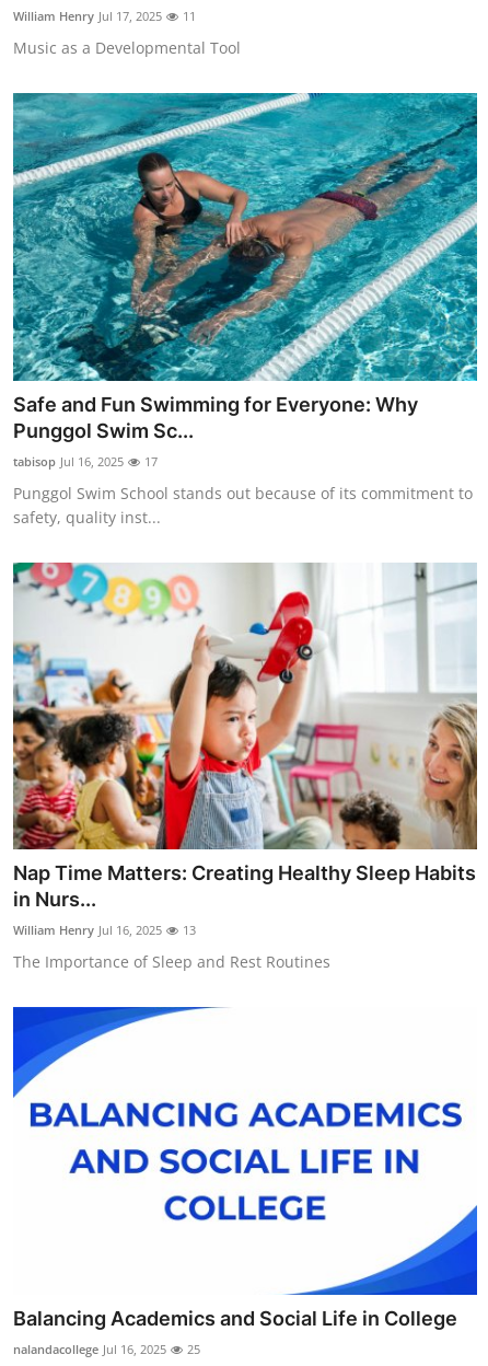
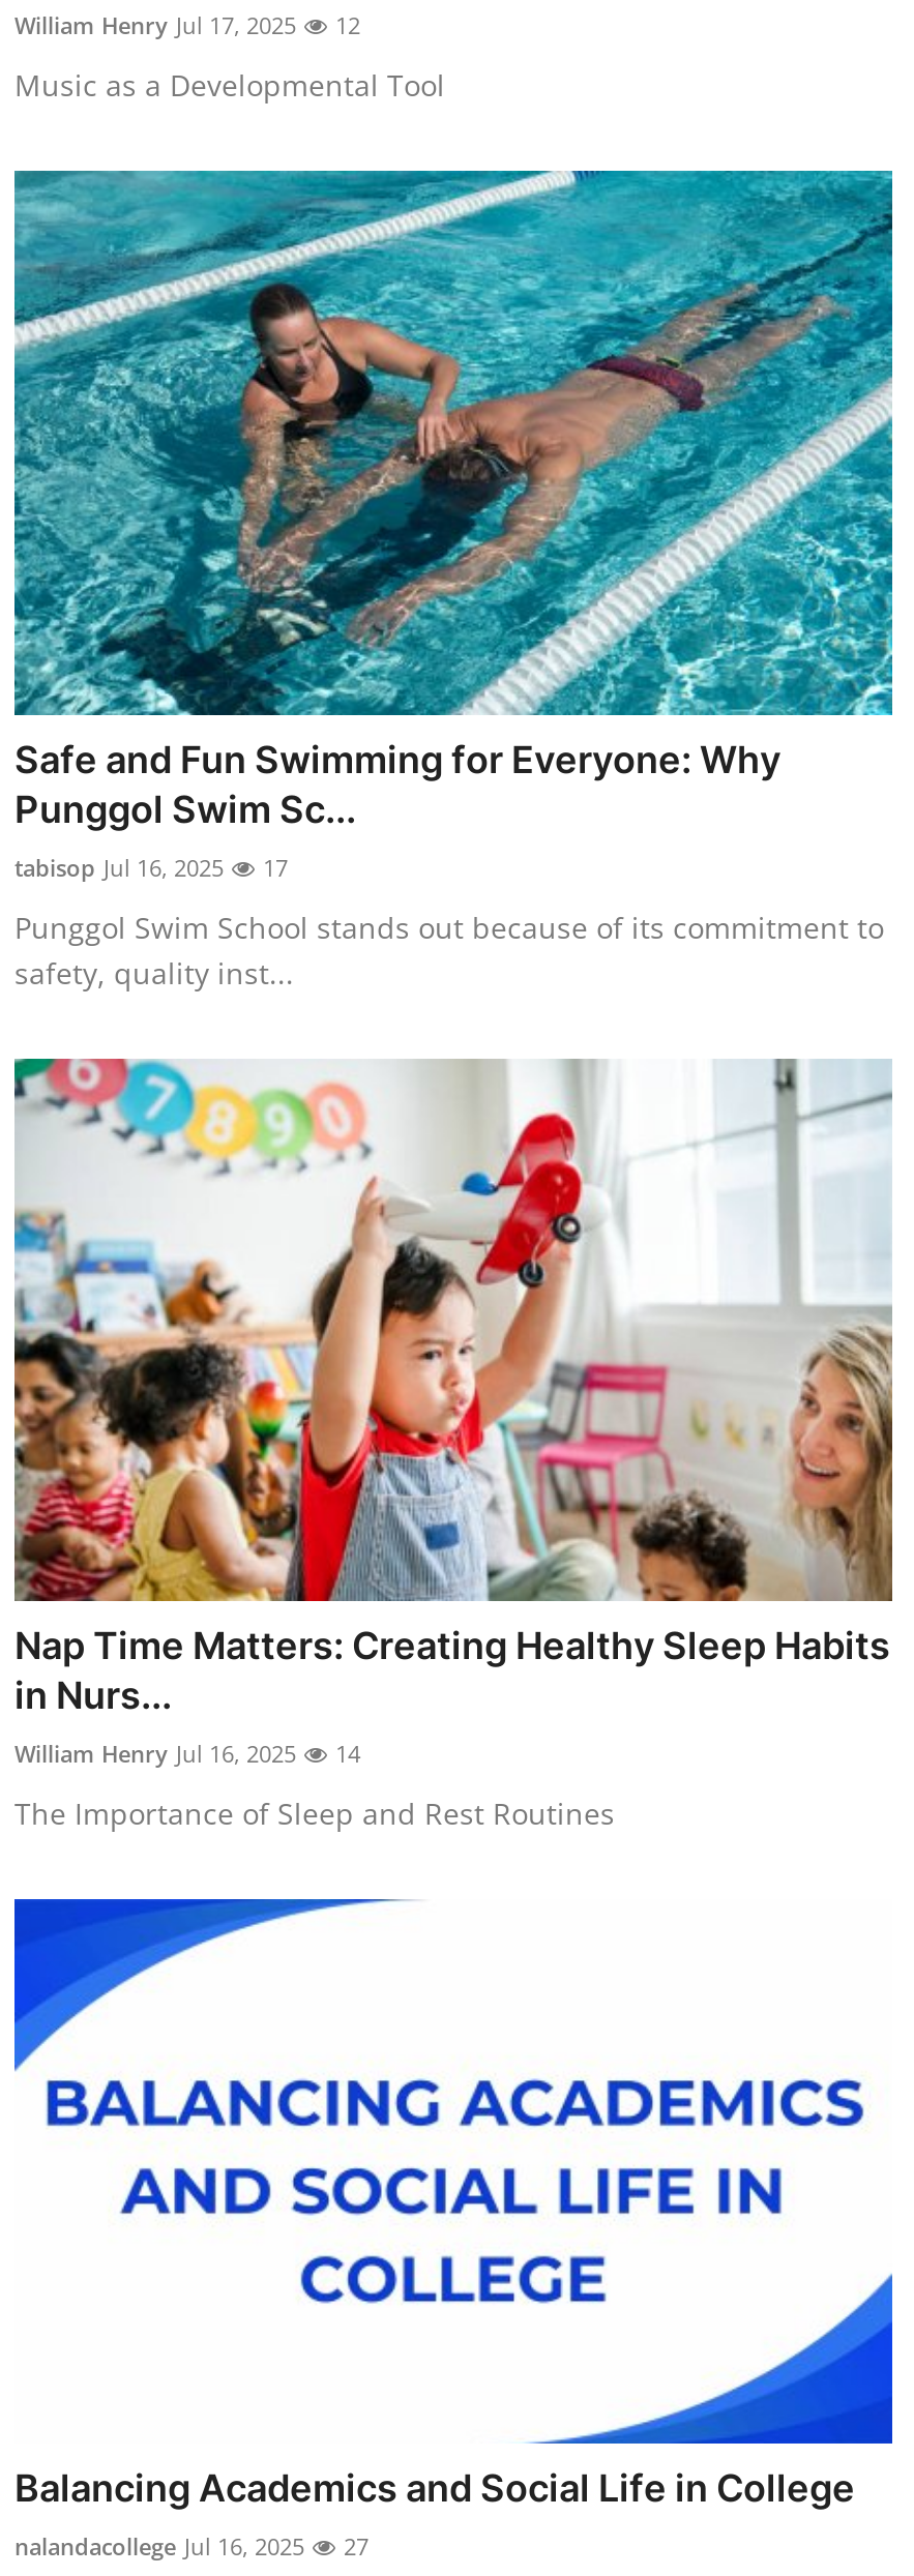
[13,8,196,25] William Henry Jul 17, 2025 11 -> [14,10,360,41] William Henry Jul 17, 2025 12
[13,922,196,938] William Henry Jul 16, 2025 13 -> [14,1739,360,1770] William Henry Jul 16, 2025 14
[13,1341,200,1357] nalandacollege Jul 16, 2025 25 -> [14,2530,368,2561] nalandacollege Jul 16, 2025 27

